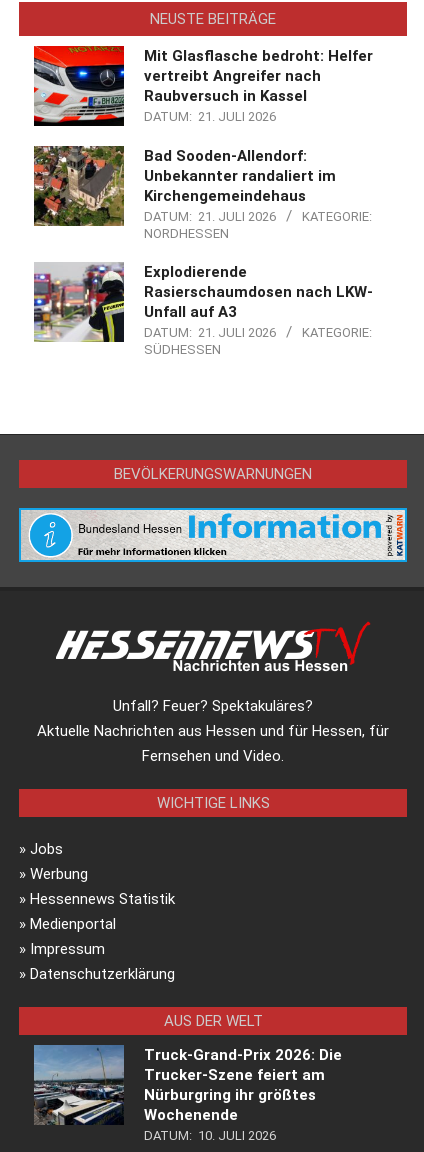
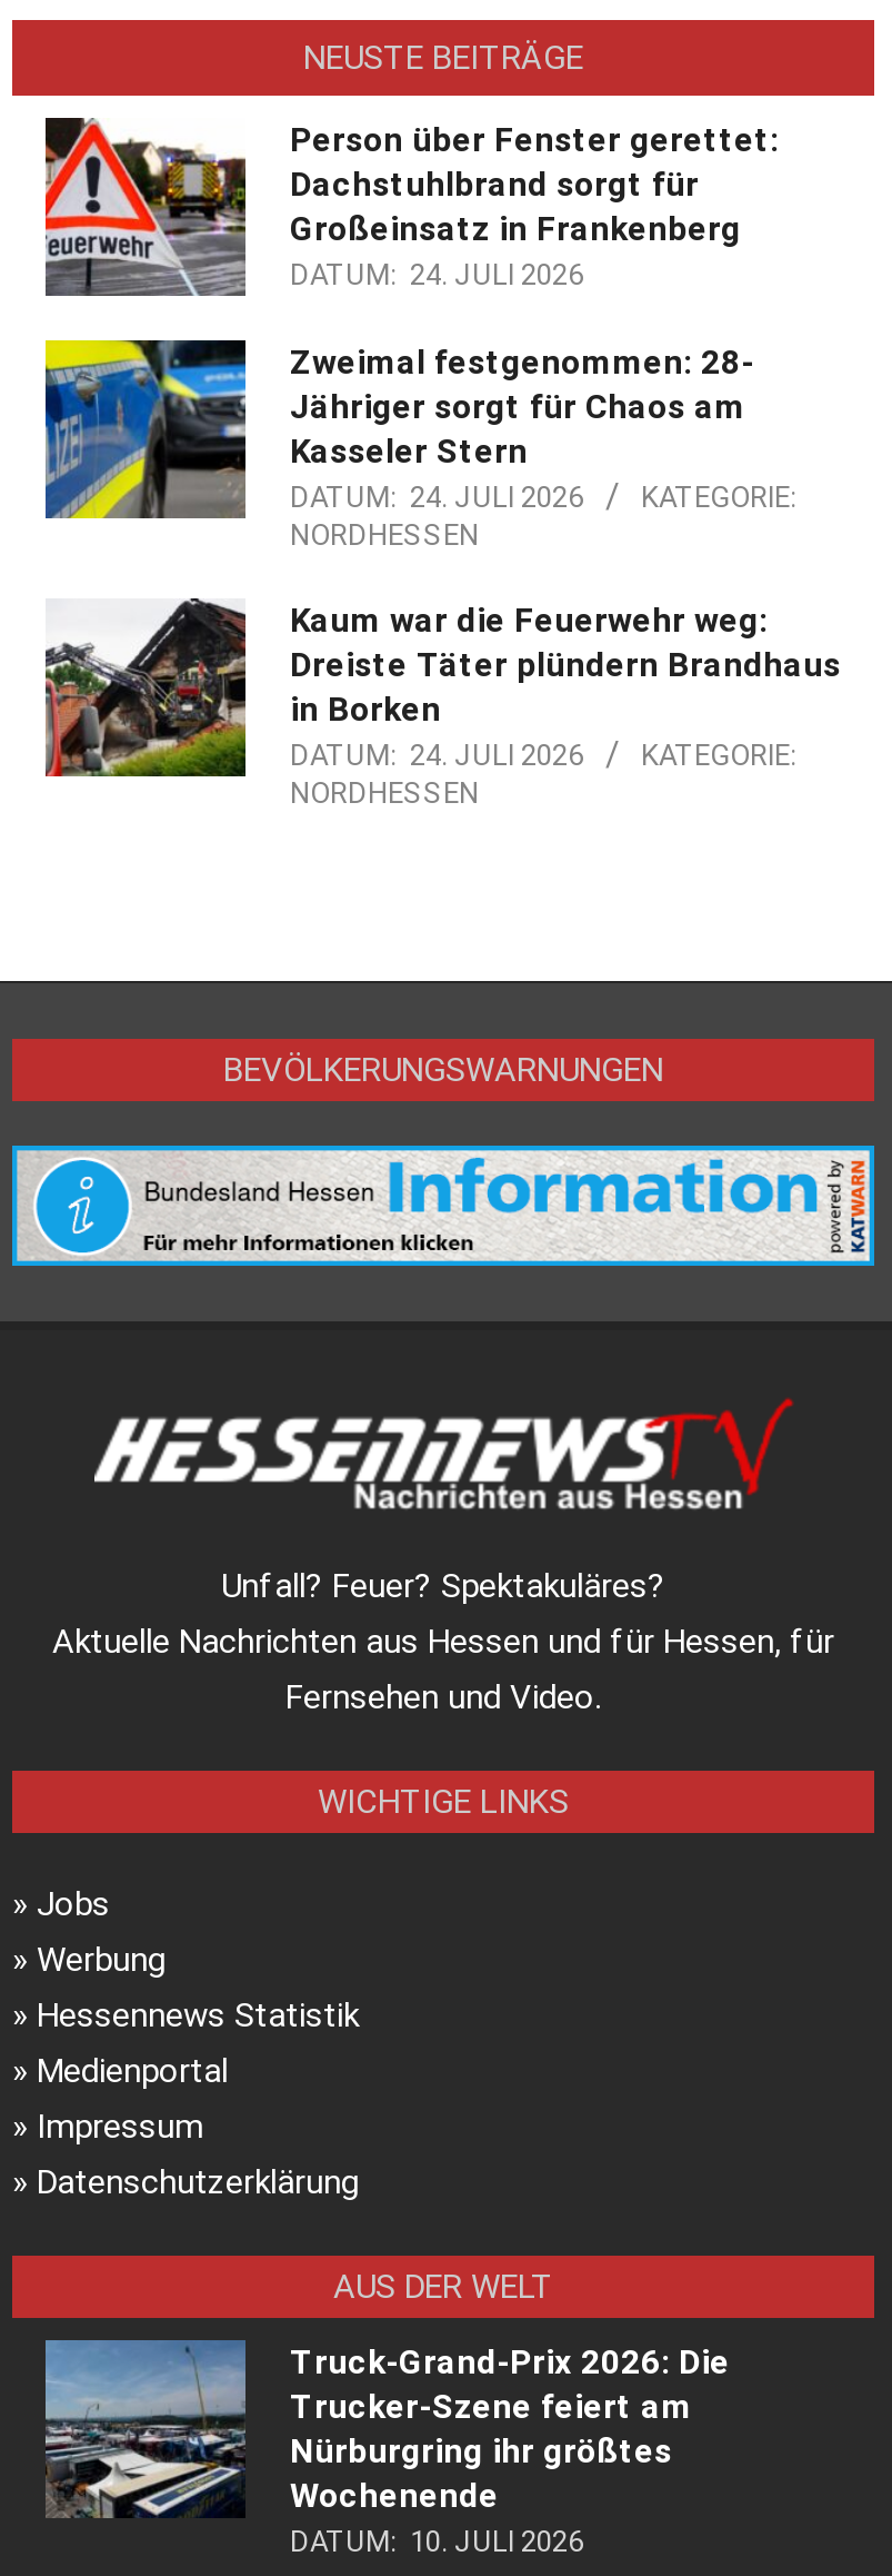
[33,45,373,127] [image] | Mit Glasflasche bedroht: Helfer | vertreibt Angreifer nach | Raubversuch in Kassel | DATUM: 21. JULI 2026 -> [43,116,779,298] [image] | Person über Fenster gerettet: | Dachstuhlbrand sorgt für | Großeinsatz in Frankenberg | DATUM: 24. JULI 2026
[33,145,336,227] [image] | Bad Sooden-Allendorf: | Unbekannter randaliert im | Kirchengemeindehaus | DATUM: 21. JULI 2026 -> [43,338,754,521] [image] | Zweimal festgenommen: 28- | Jähriger sorgt für Chaos am | Kasseler Stern | DATUM: 24. JULI 2026
[33,262,373,343] [image] | Explodierende | Rasierschaumdosen nach LKW- | Unfall auf A3 | DATUM: 21. JULI 2026 -> [46,598,841,779] [image] | Kaum war die Feuerwehr weg: | Dreiste Täter plündern Brandhaus | in Borken | DATUM: 24. JULI 2026
[144,342,221,357] SÜDHESSEN -> [290,777,479,811] NORDHESSEN

